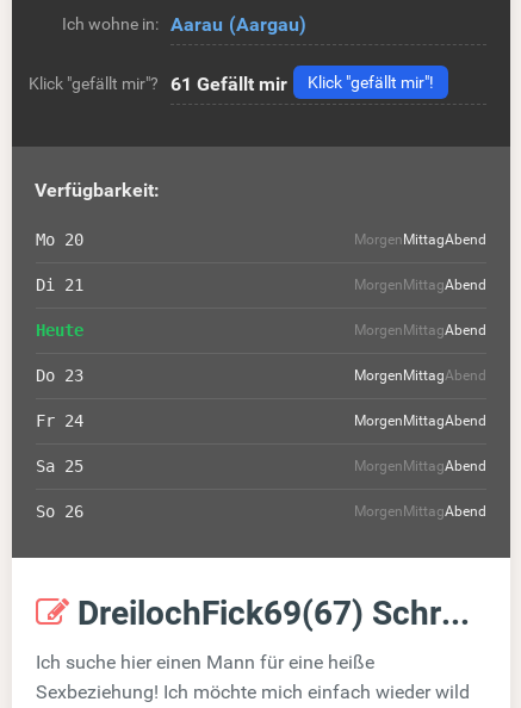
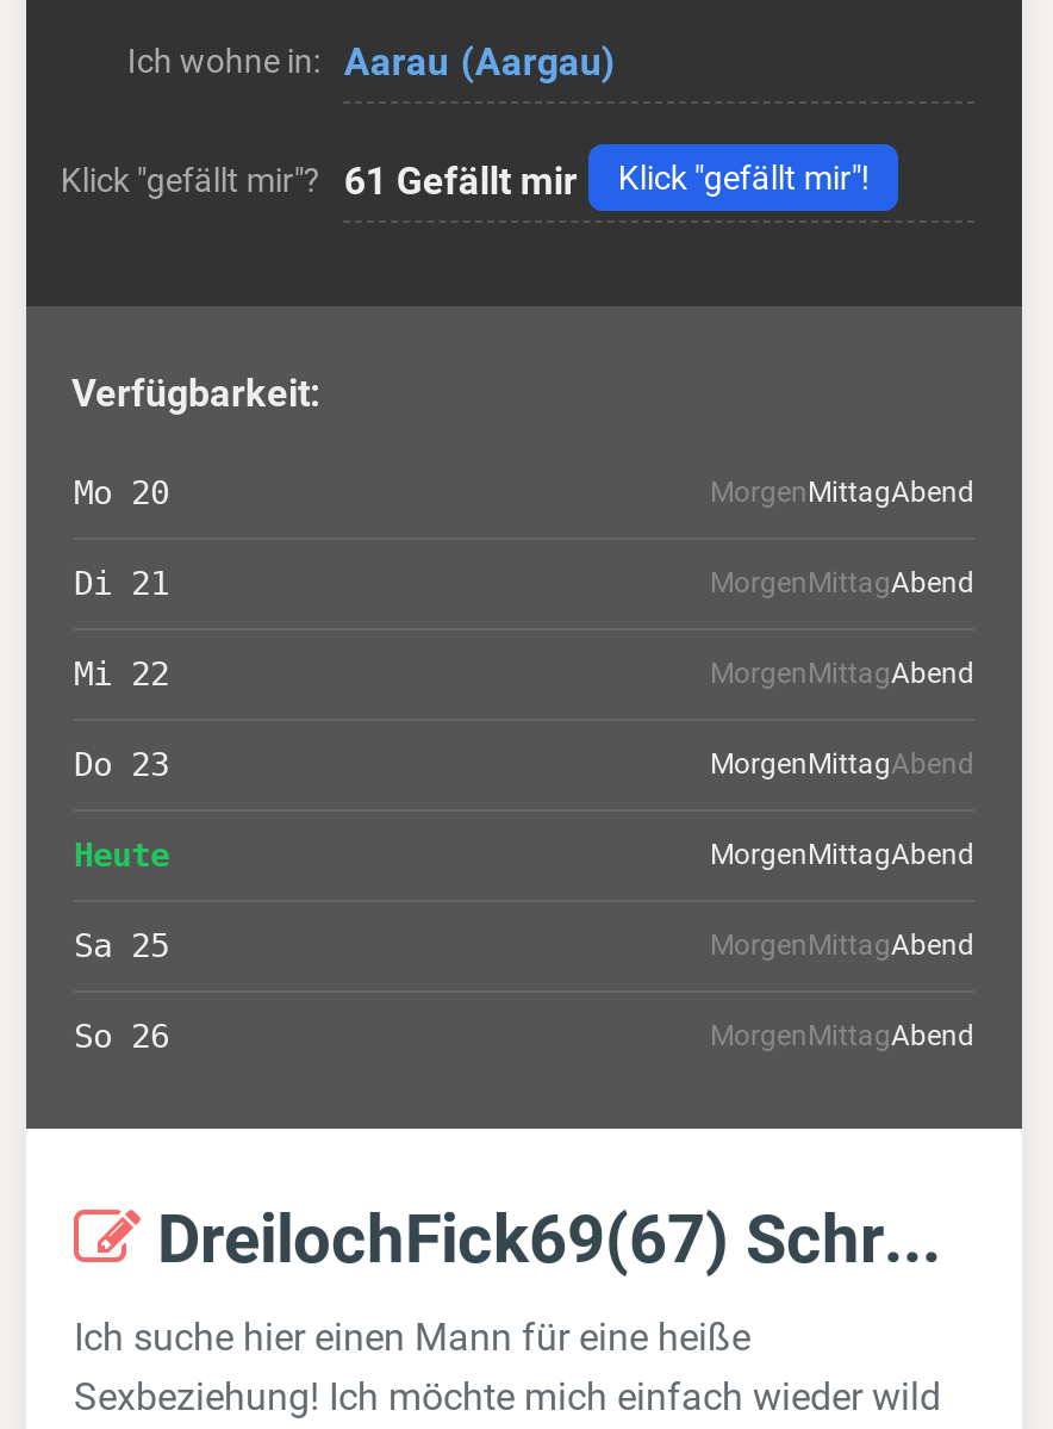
none -> [74,653,169,691] Mi 22
moved [36,320,83,339] -> [74,834,169,872]: Heute
[36,411,83,430] Fr 24 -> none

